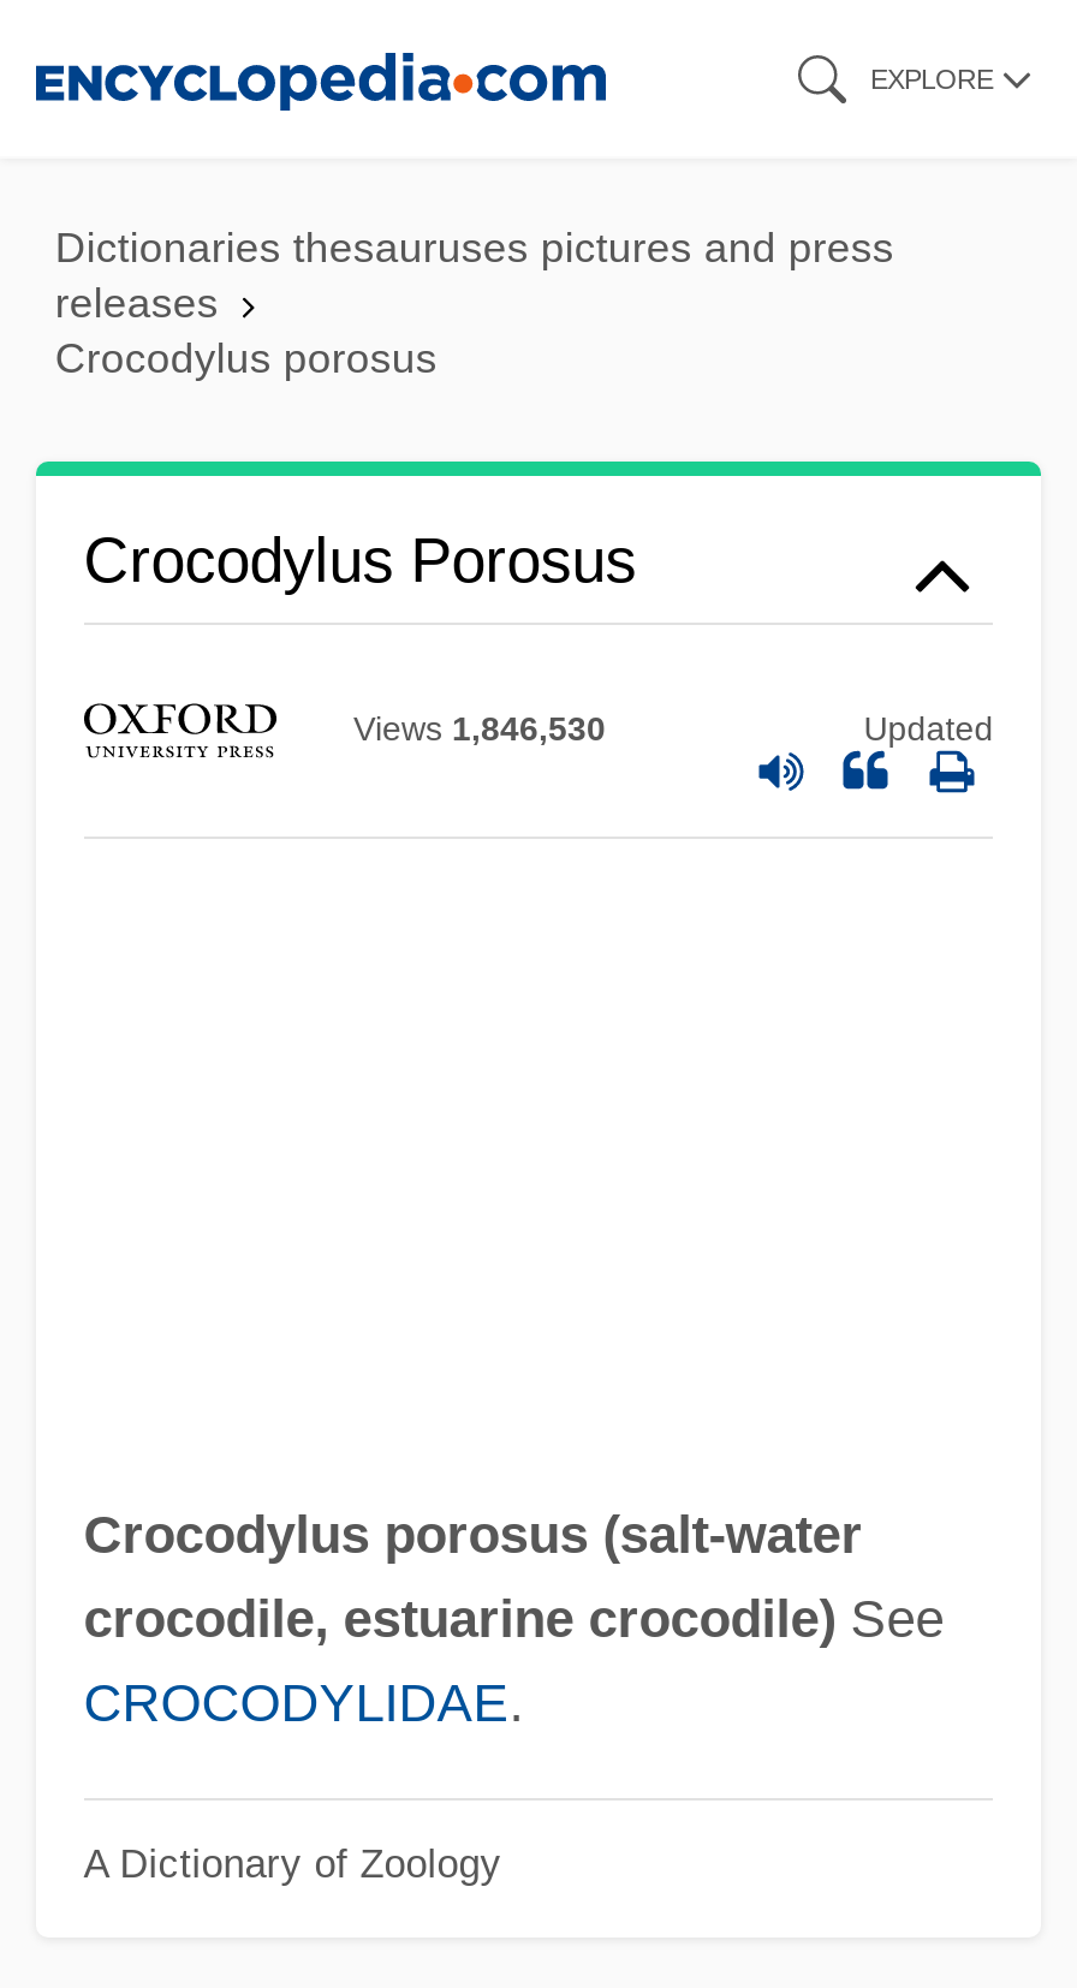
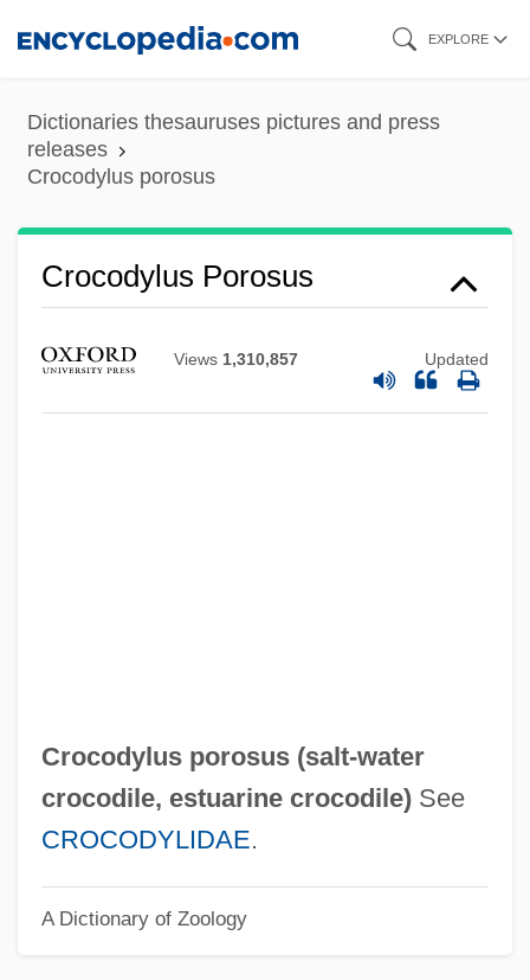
[353,710,606,749] Views 1,846,530 -> [174,350,298,369] Views 1,310,857

